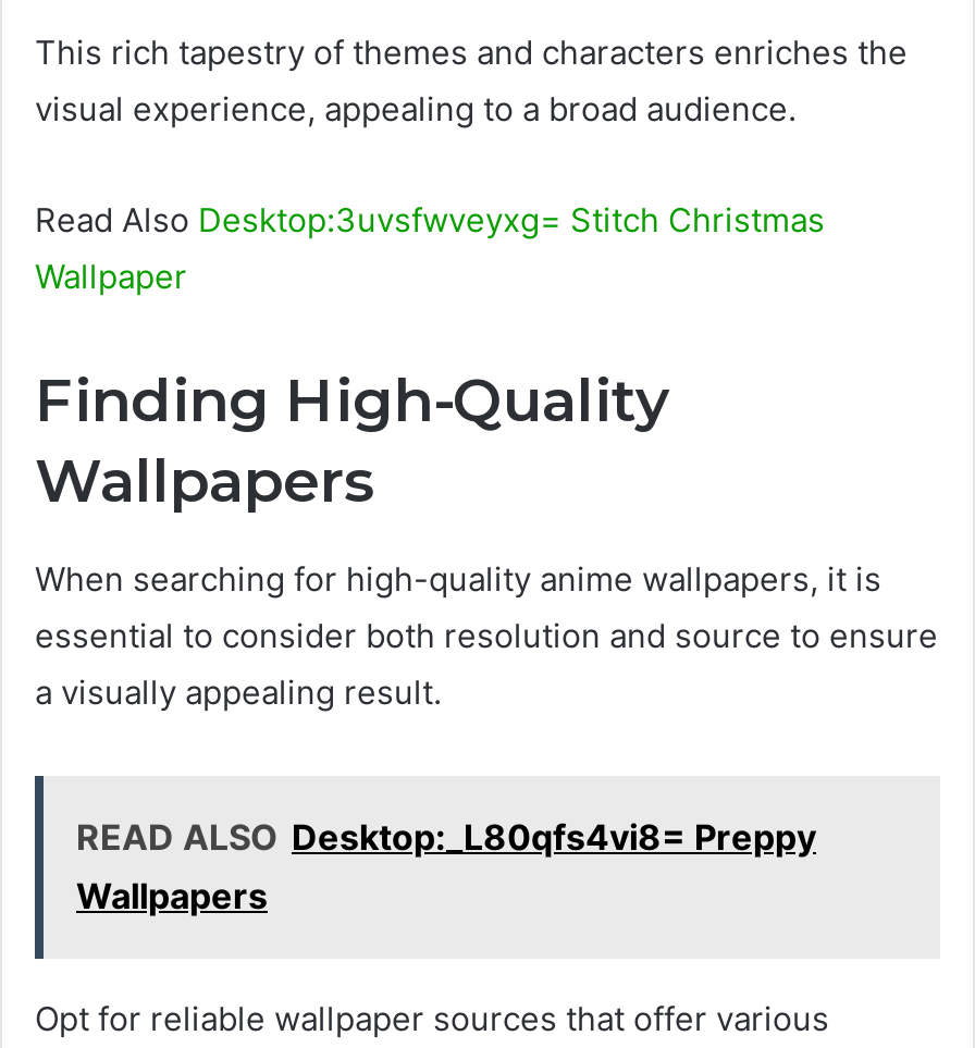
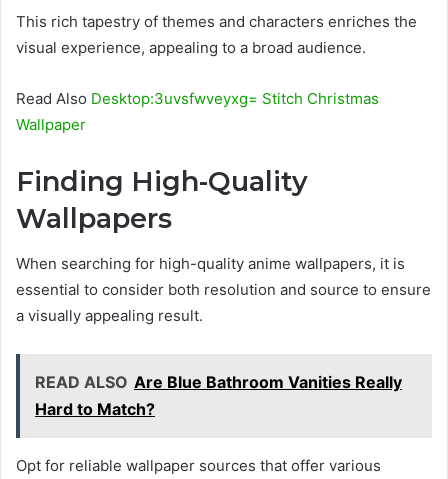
[76,814,816,916] READ ALSO Desktop:_L80qfs4vi8= Preppy | Wallpapers -> [35,371,402,418] READ ALSO Are Blue Bathroom Vanities Really | Hard to Match?

